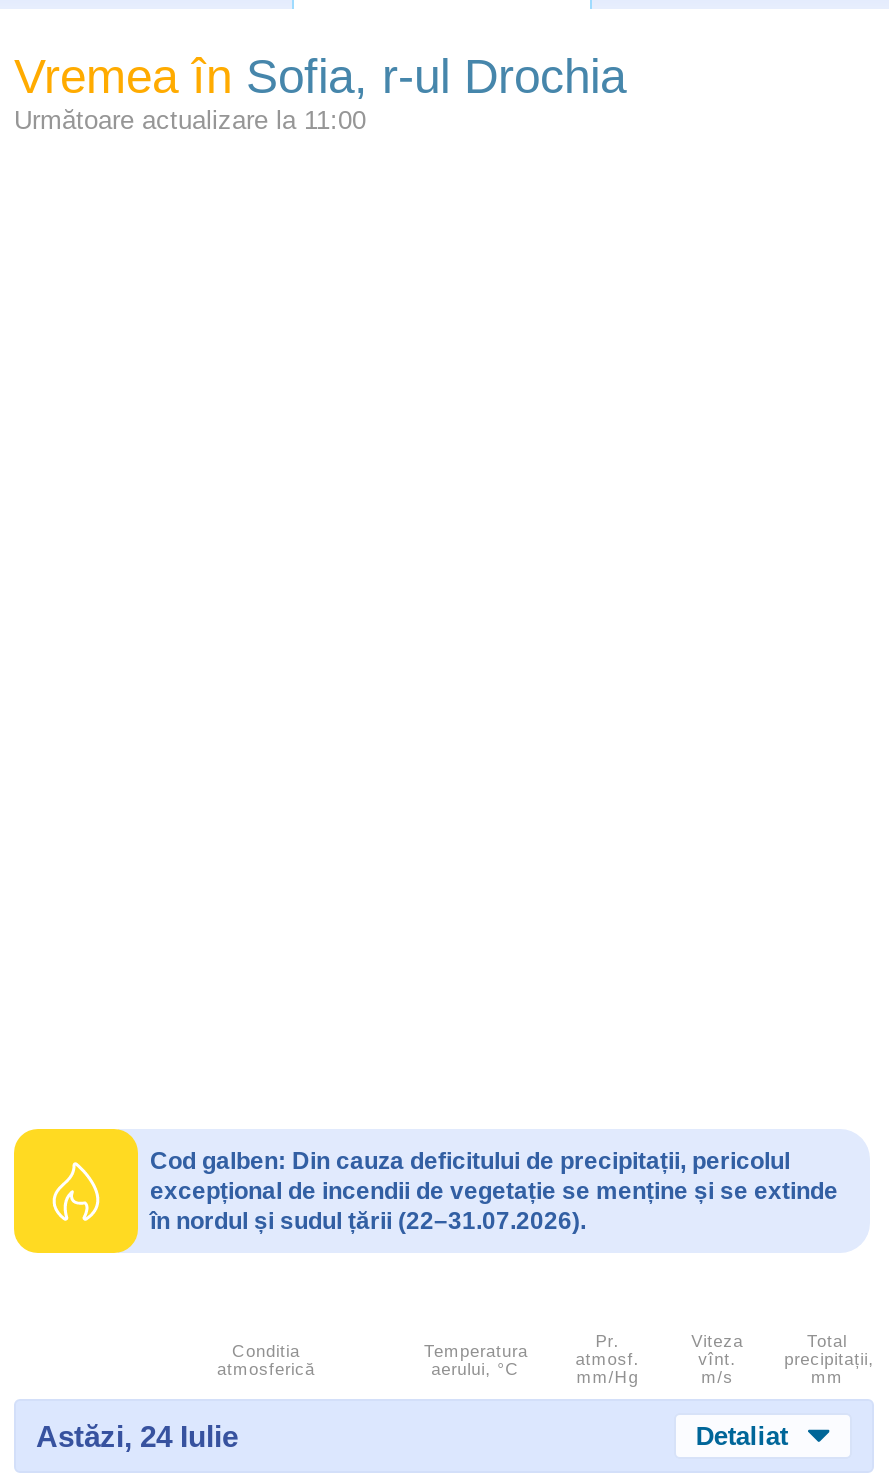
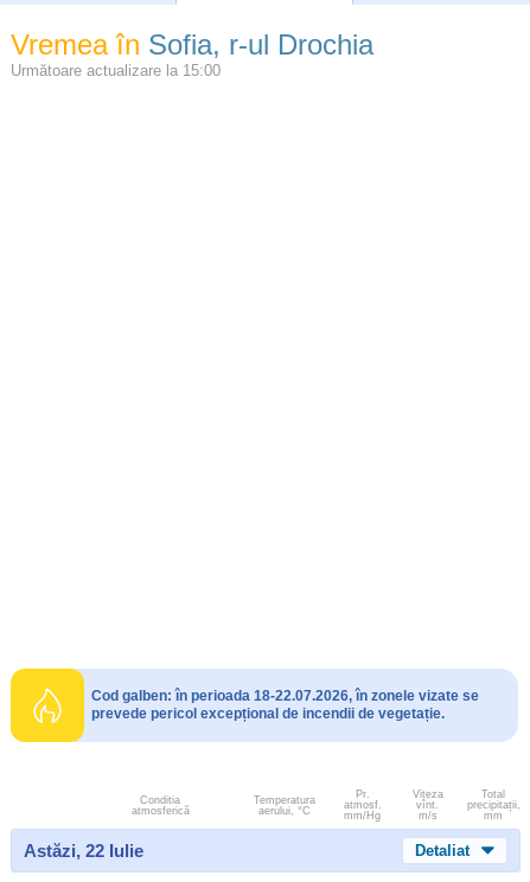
[14,105,366,135] Următoare actualizare la 11:00 -> [11,62,221,79] Următoare actualizare la 15:00
[150,1146,838,1234] Cod galben: Din cauza deficitului de precipitații, pericolul | excepțional de incendii de vegetație se menține și se extinde | în nordul și sudul țării (22–31.07.2026). -> [91,688,479,722] Cod galben: în perioada 18-22.07.2026, în zonele vizate se | prevede pericol excepțional de incendii de vegetație.
[36,1419,238,1453] Astăzi, 24 Iulie -> [24,841,143,861] Astăzi, 22 Iulie

